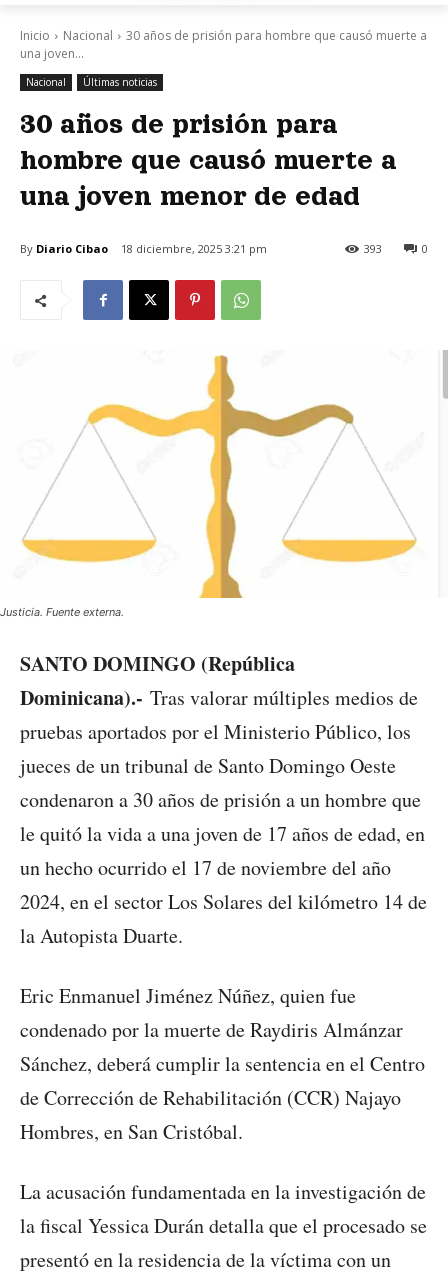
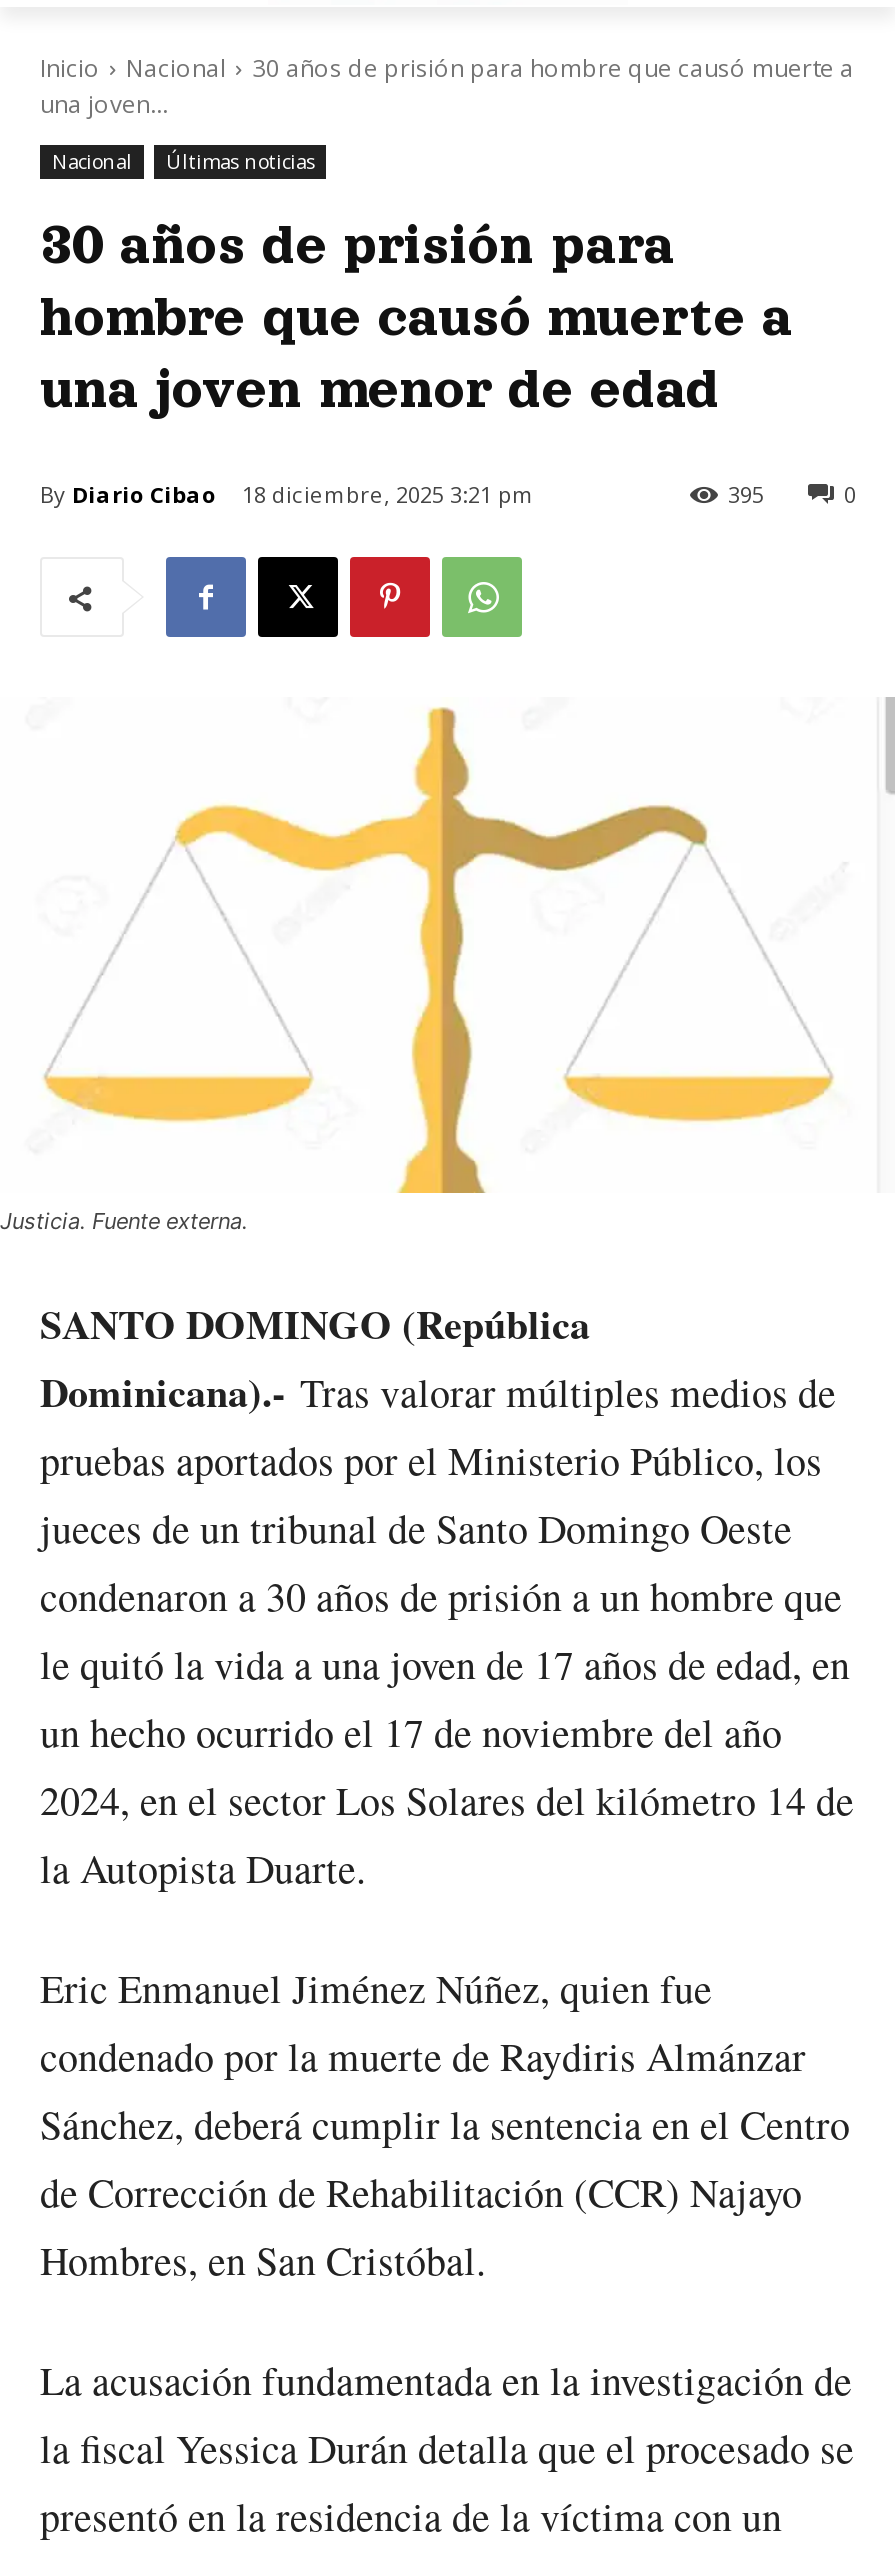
[364,241,382,256] 393 -> [728,480,764,510] 395

